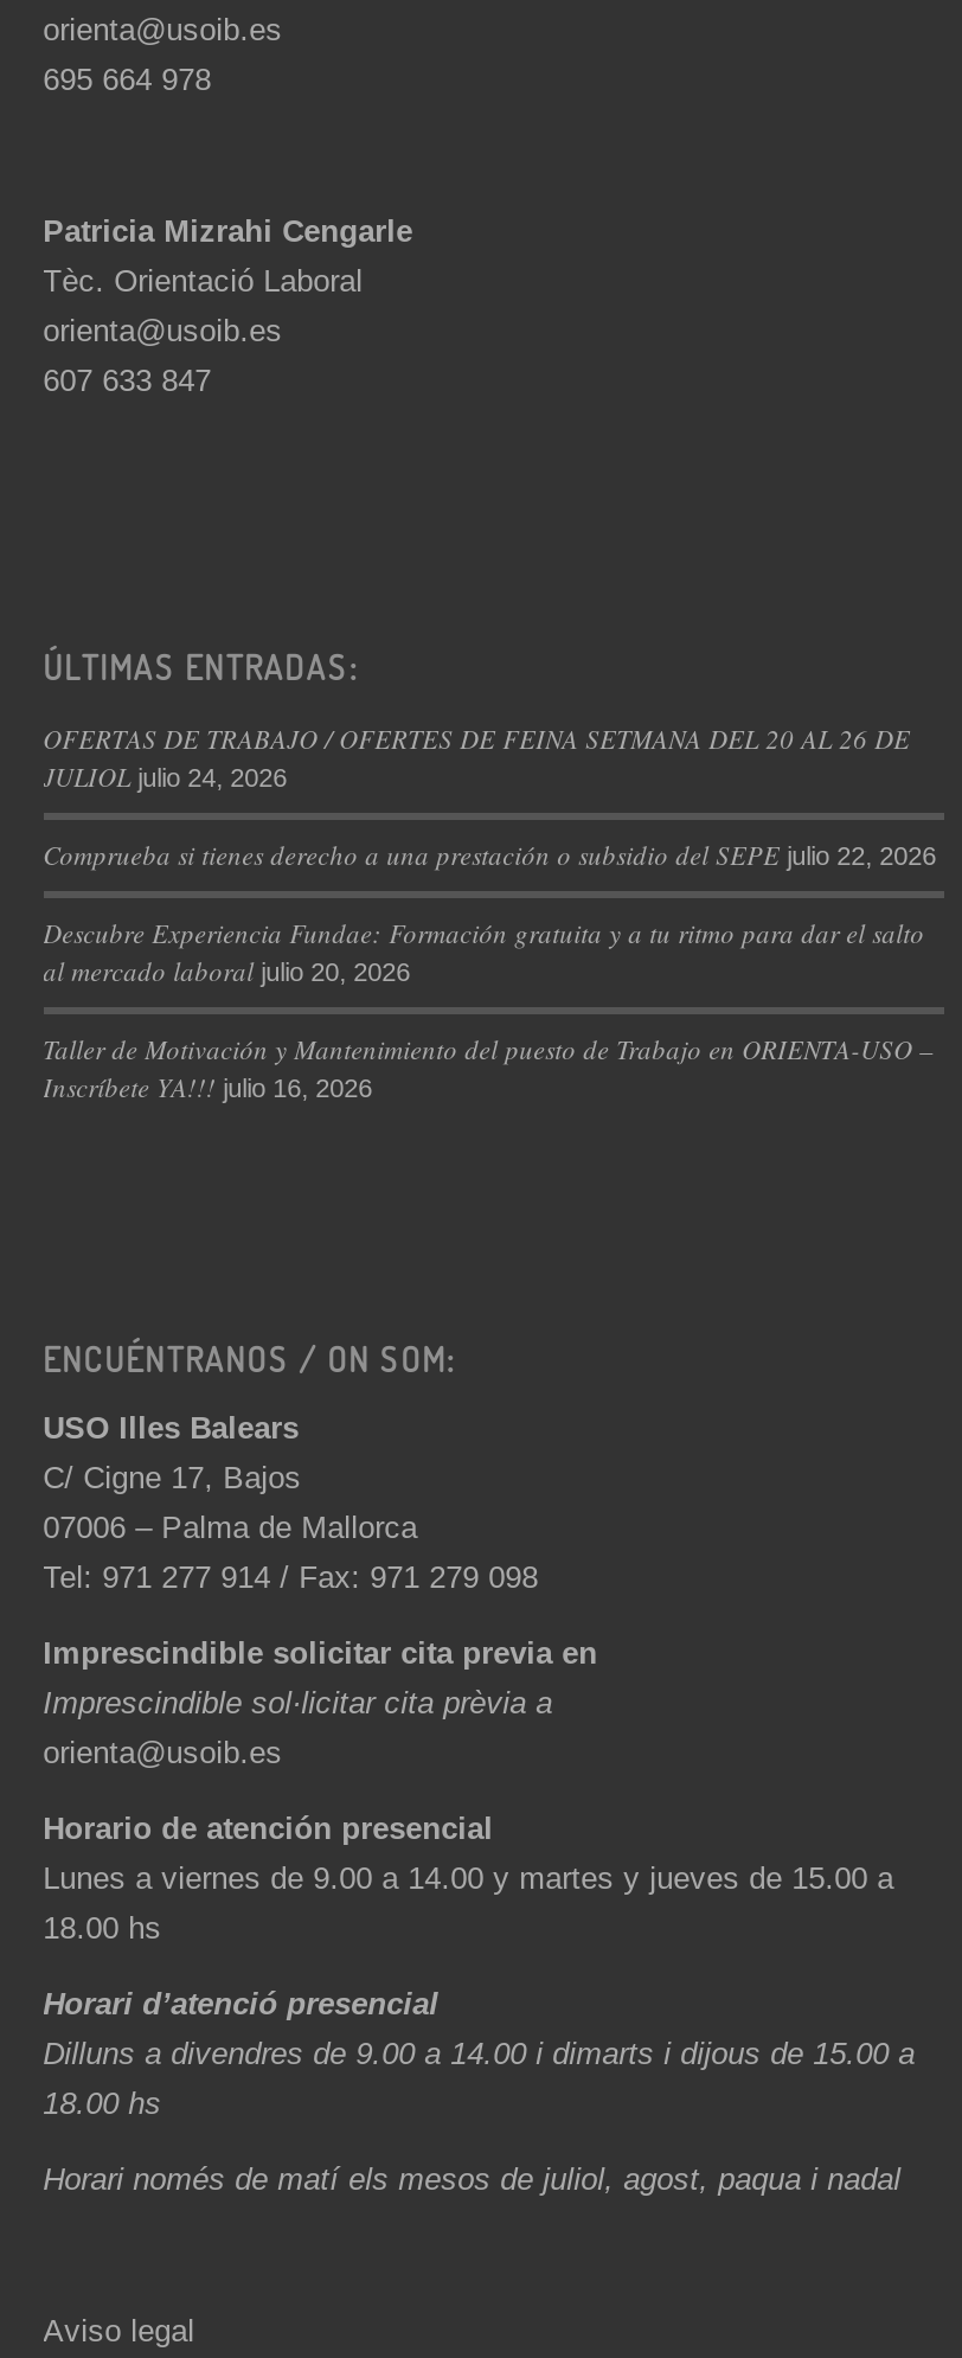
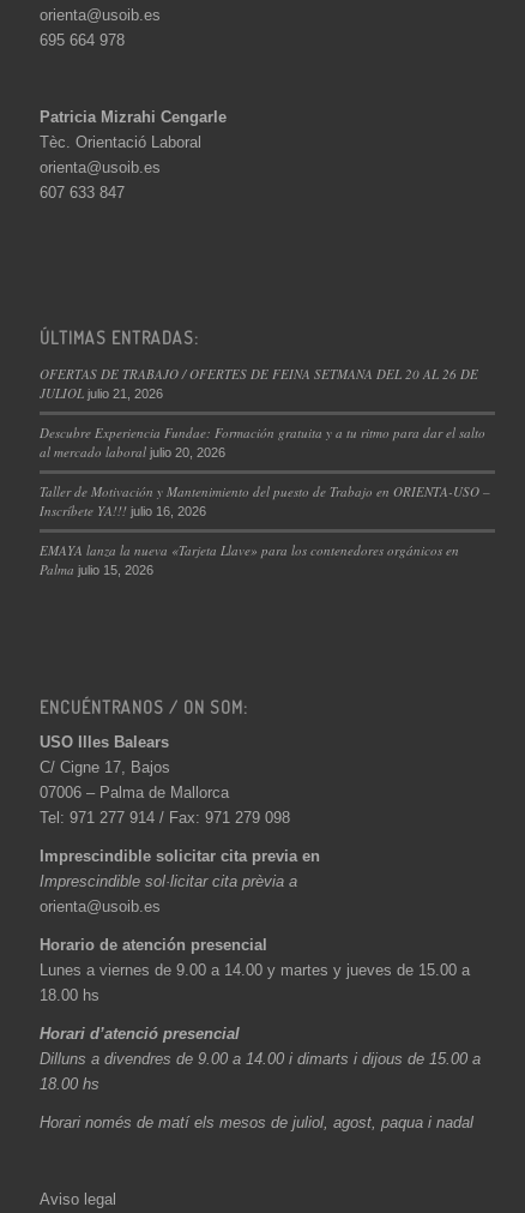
[43,758,936,872] JULIOL julio 24, 2026 | Comprueba si tienes derecho a una prestación o subsidio del SEPE julio 22, 2026 -> [39,384,163,402] JULIOL julio 21, 2026
moved [43,915,934,1104] -> [39,423,490,519]: Descubre Experiencia Fundae: Formación gratuita y a tu ritmo para dar el salto | al mercado laboral julio 20, 2026 | Taller de Motivación y Mantenimiento del puesto de Trabajo en ORIENTA-USO – | Inscríbete YA!!! julio 16, 2026
none -> [39,541,459,578] EMAYA lanza la nueva «Tarjeta Llave» para los contenedores orgánicos en | Palma julio 15, 2026

